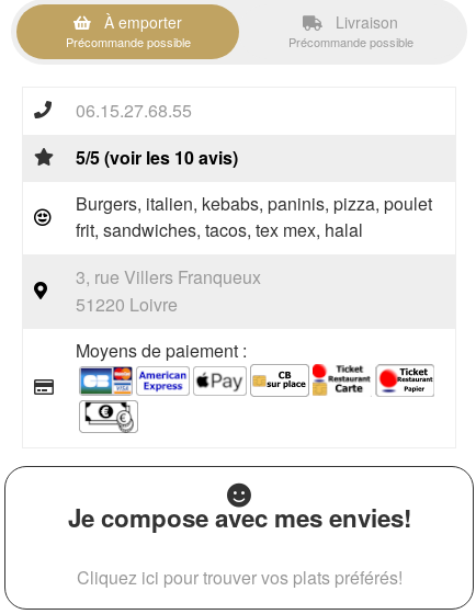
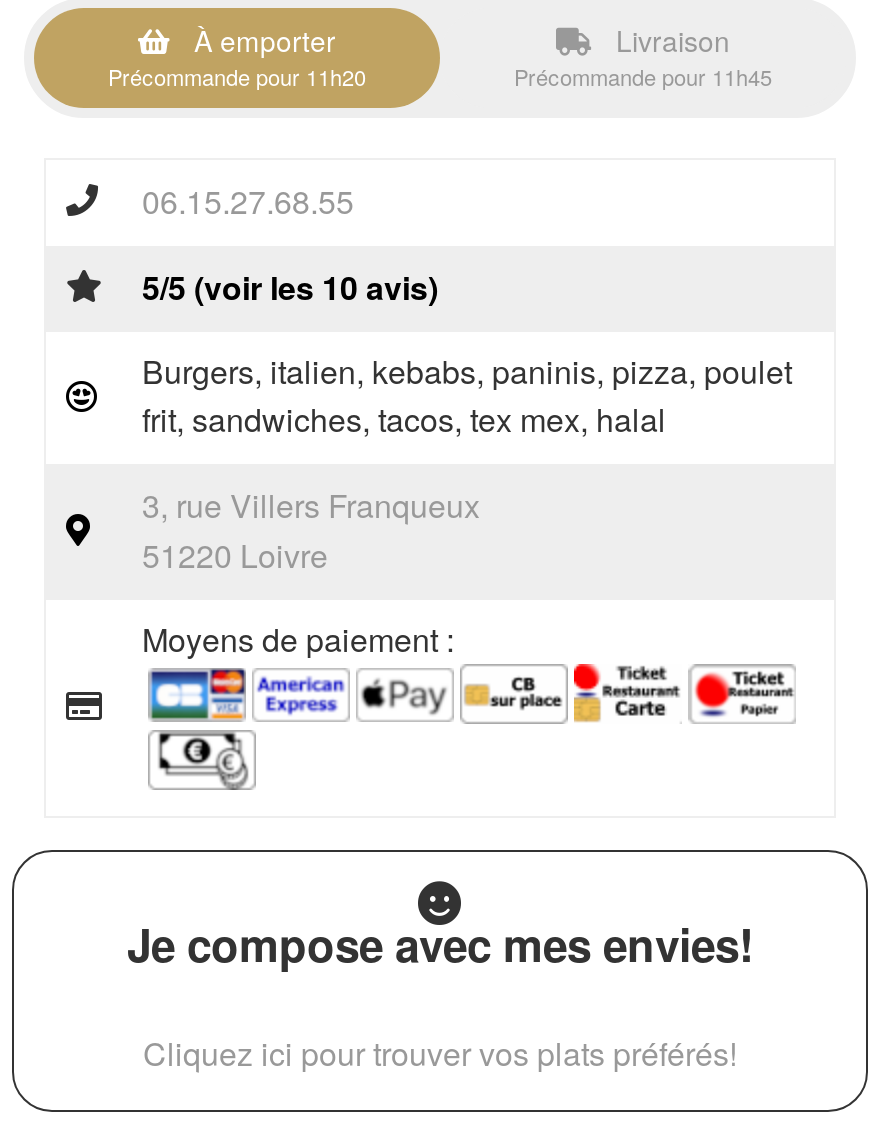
[65,33,190,50] Précommande possible -> [108,60,366,92] Précommande pour 11h20
[288,33,413,50] Précommande possible -> [514,60,772,92] Précommande pour 11h45

